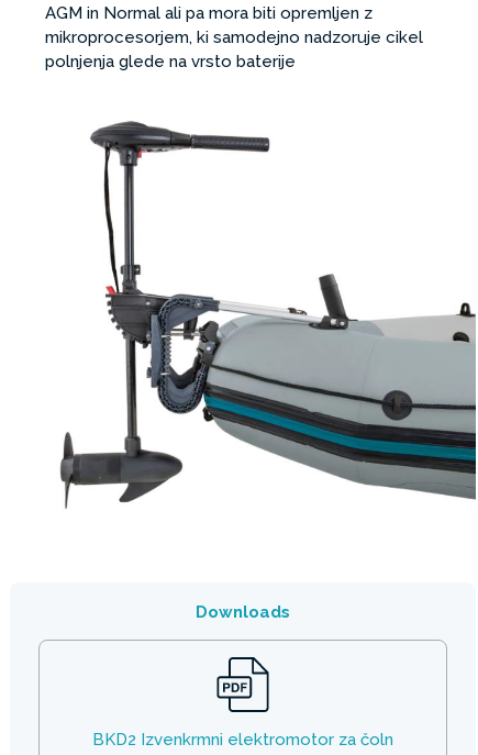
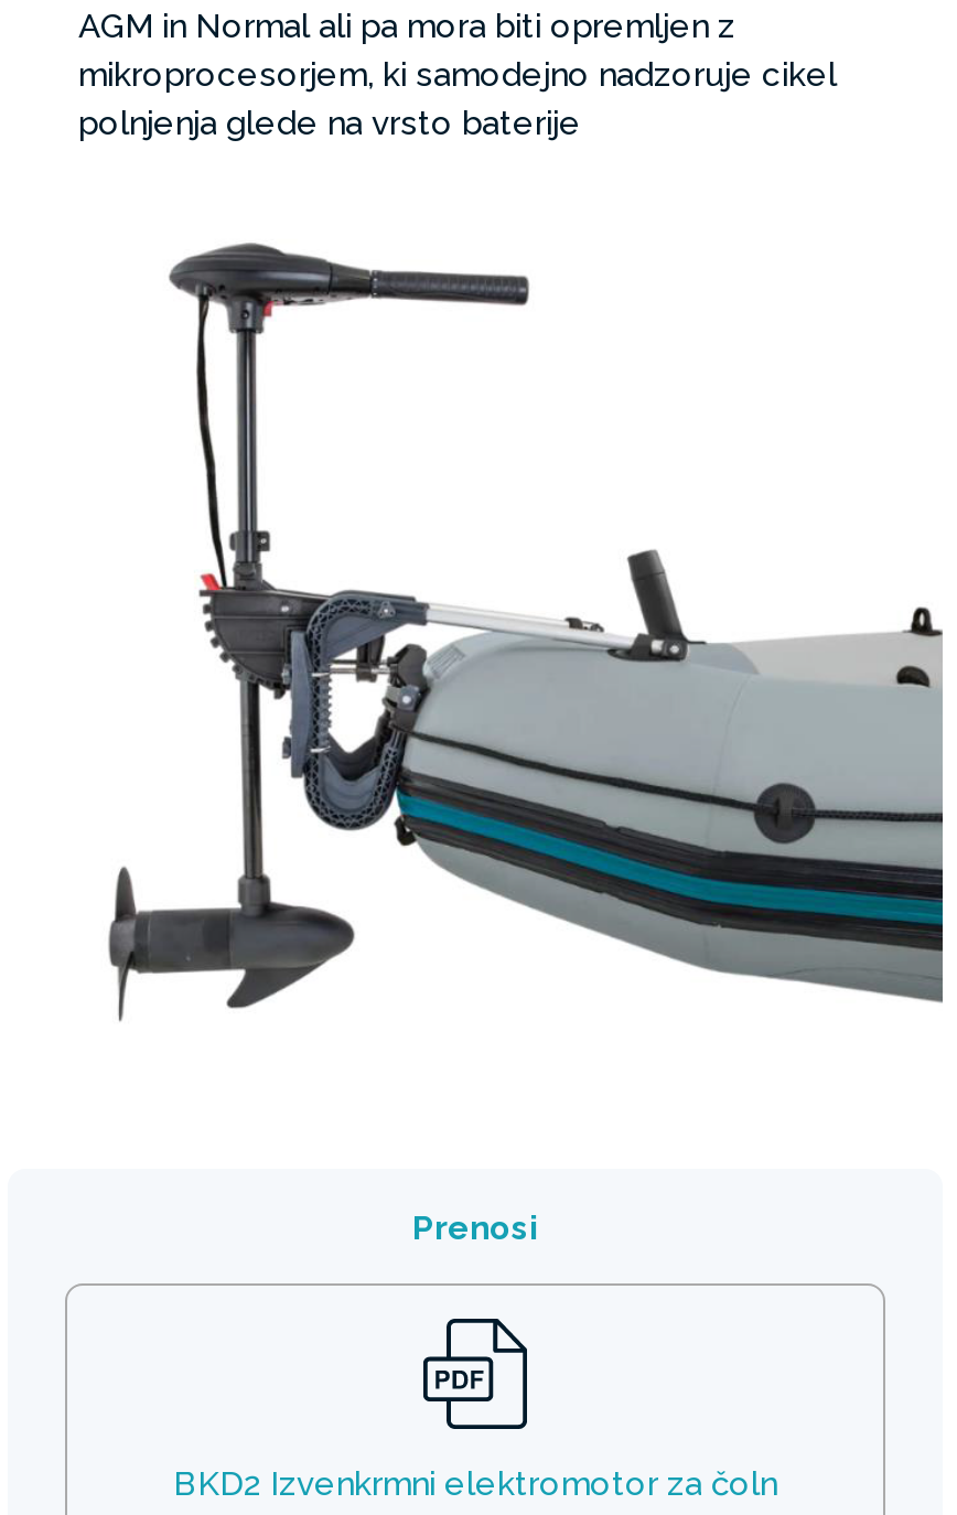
[196,603,290,622] Downloads -> [412,1209,538,1249] Prenosi

